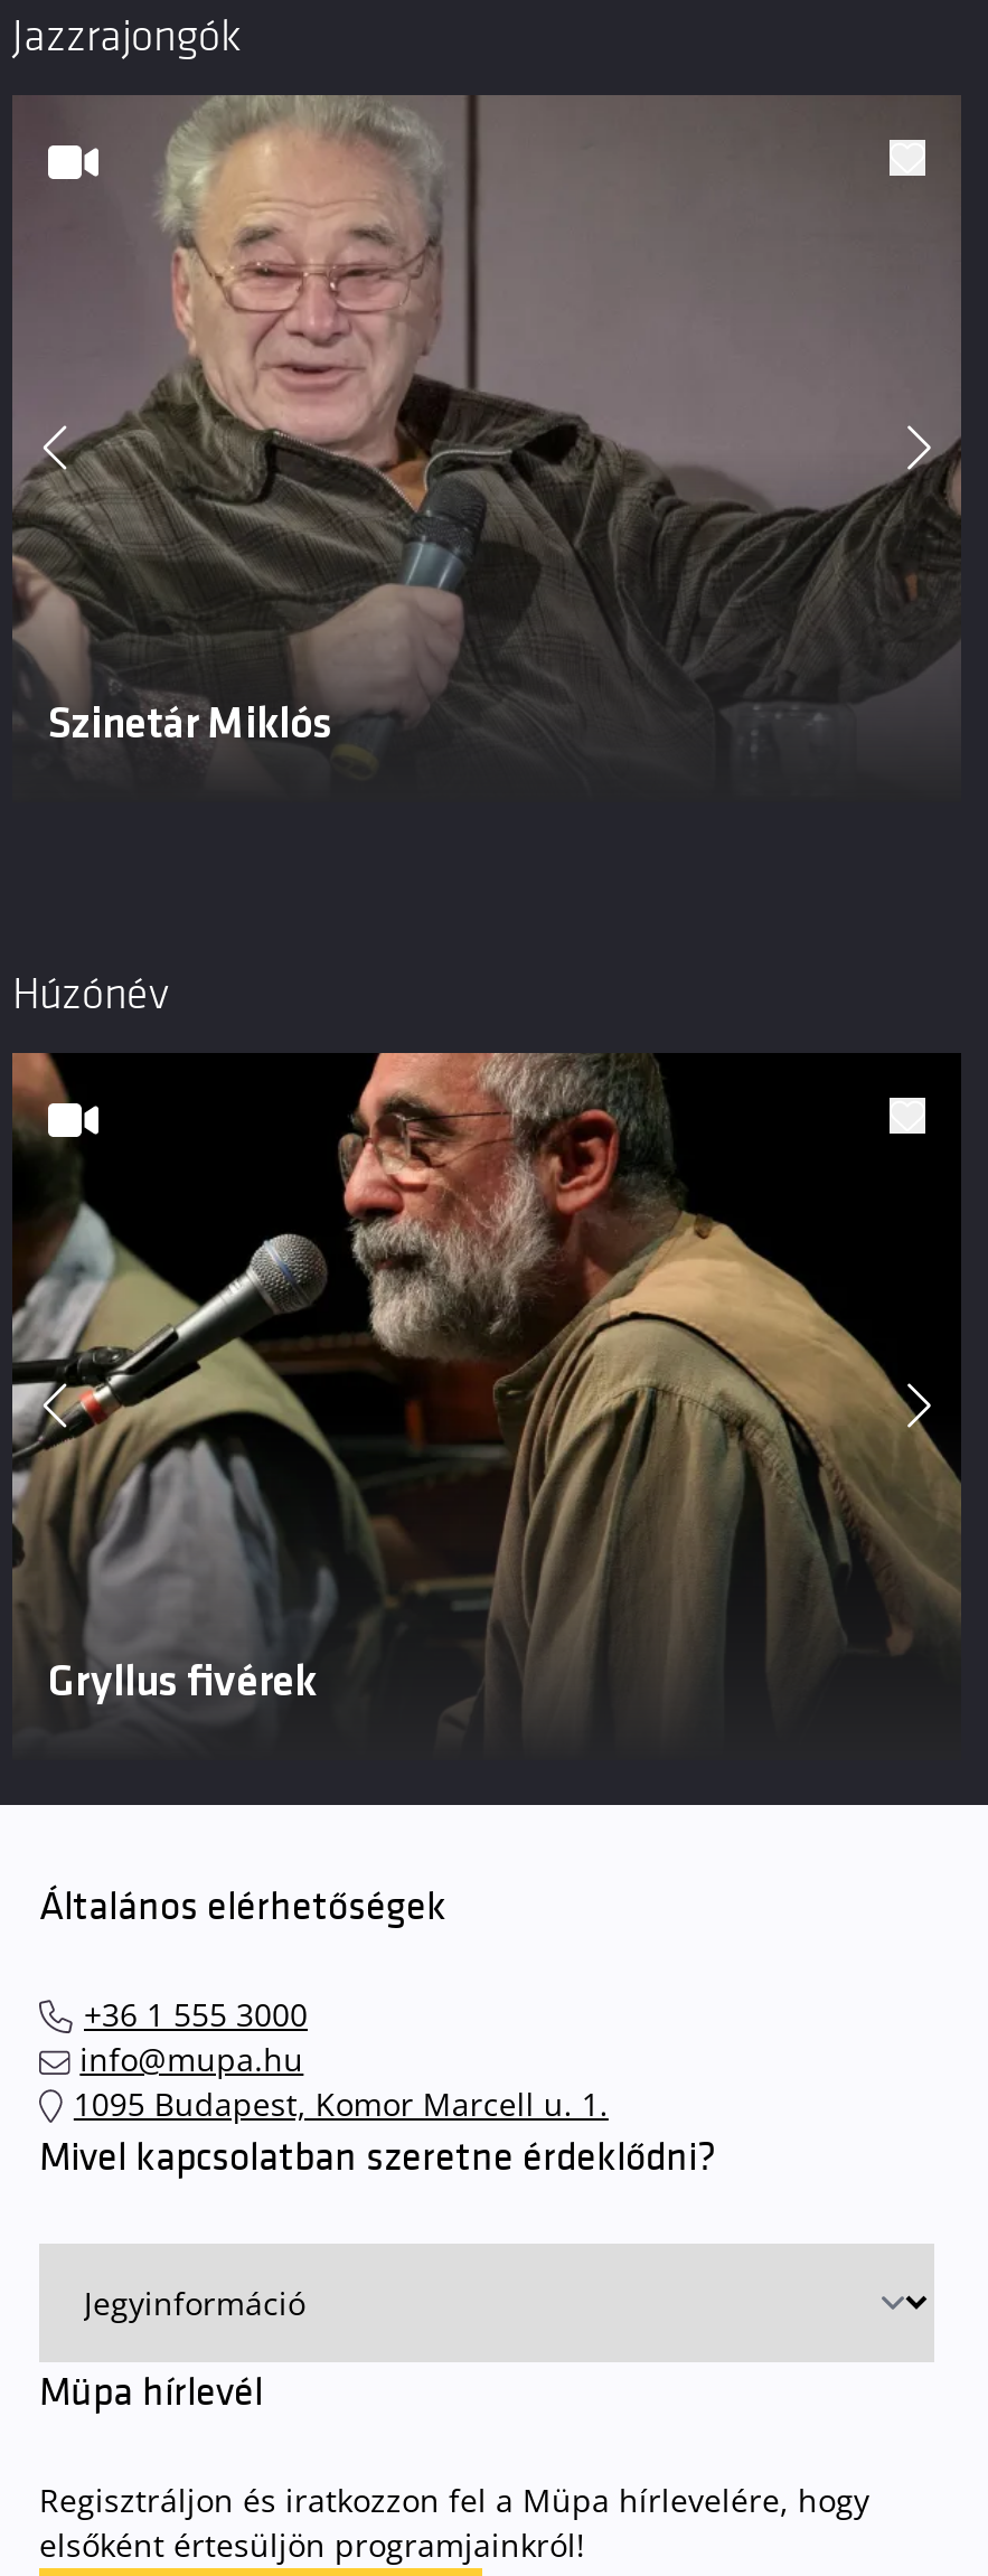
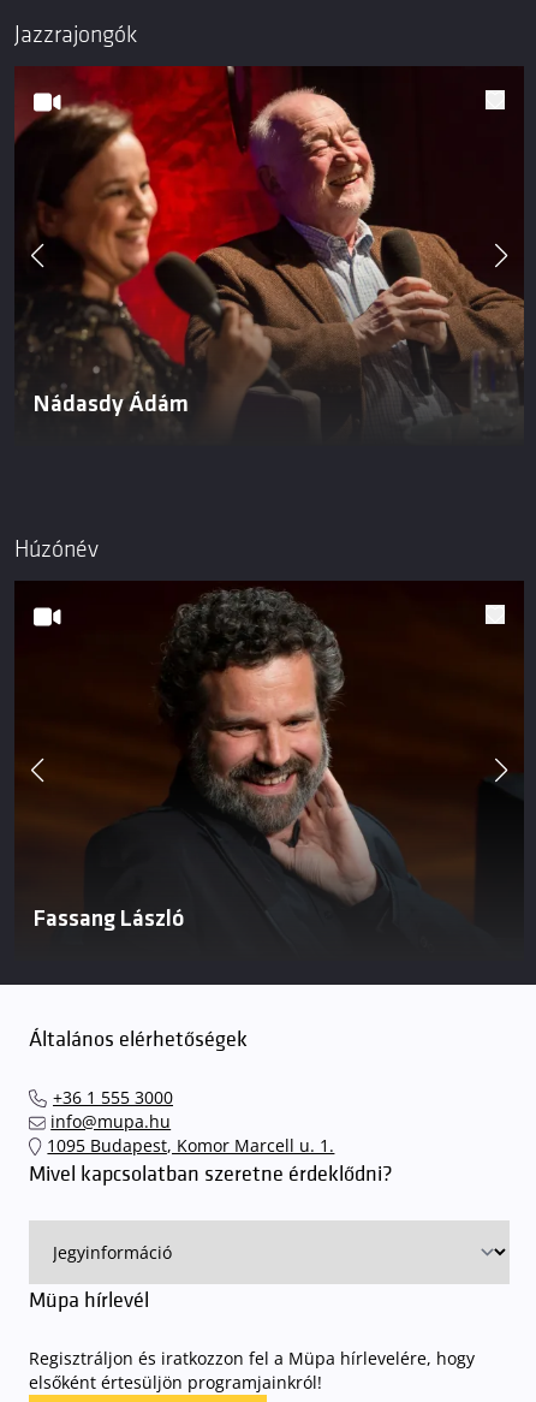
[10,93,961,748] [image] | Szinetár Miklós -> [14,66,524,417] [image] | Nádasdy Ádám
[10,1051,961,1706] [image] | Gryllus fivérek -> [14,581,524,932] [image] | Fassang László

